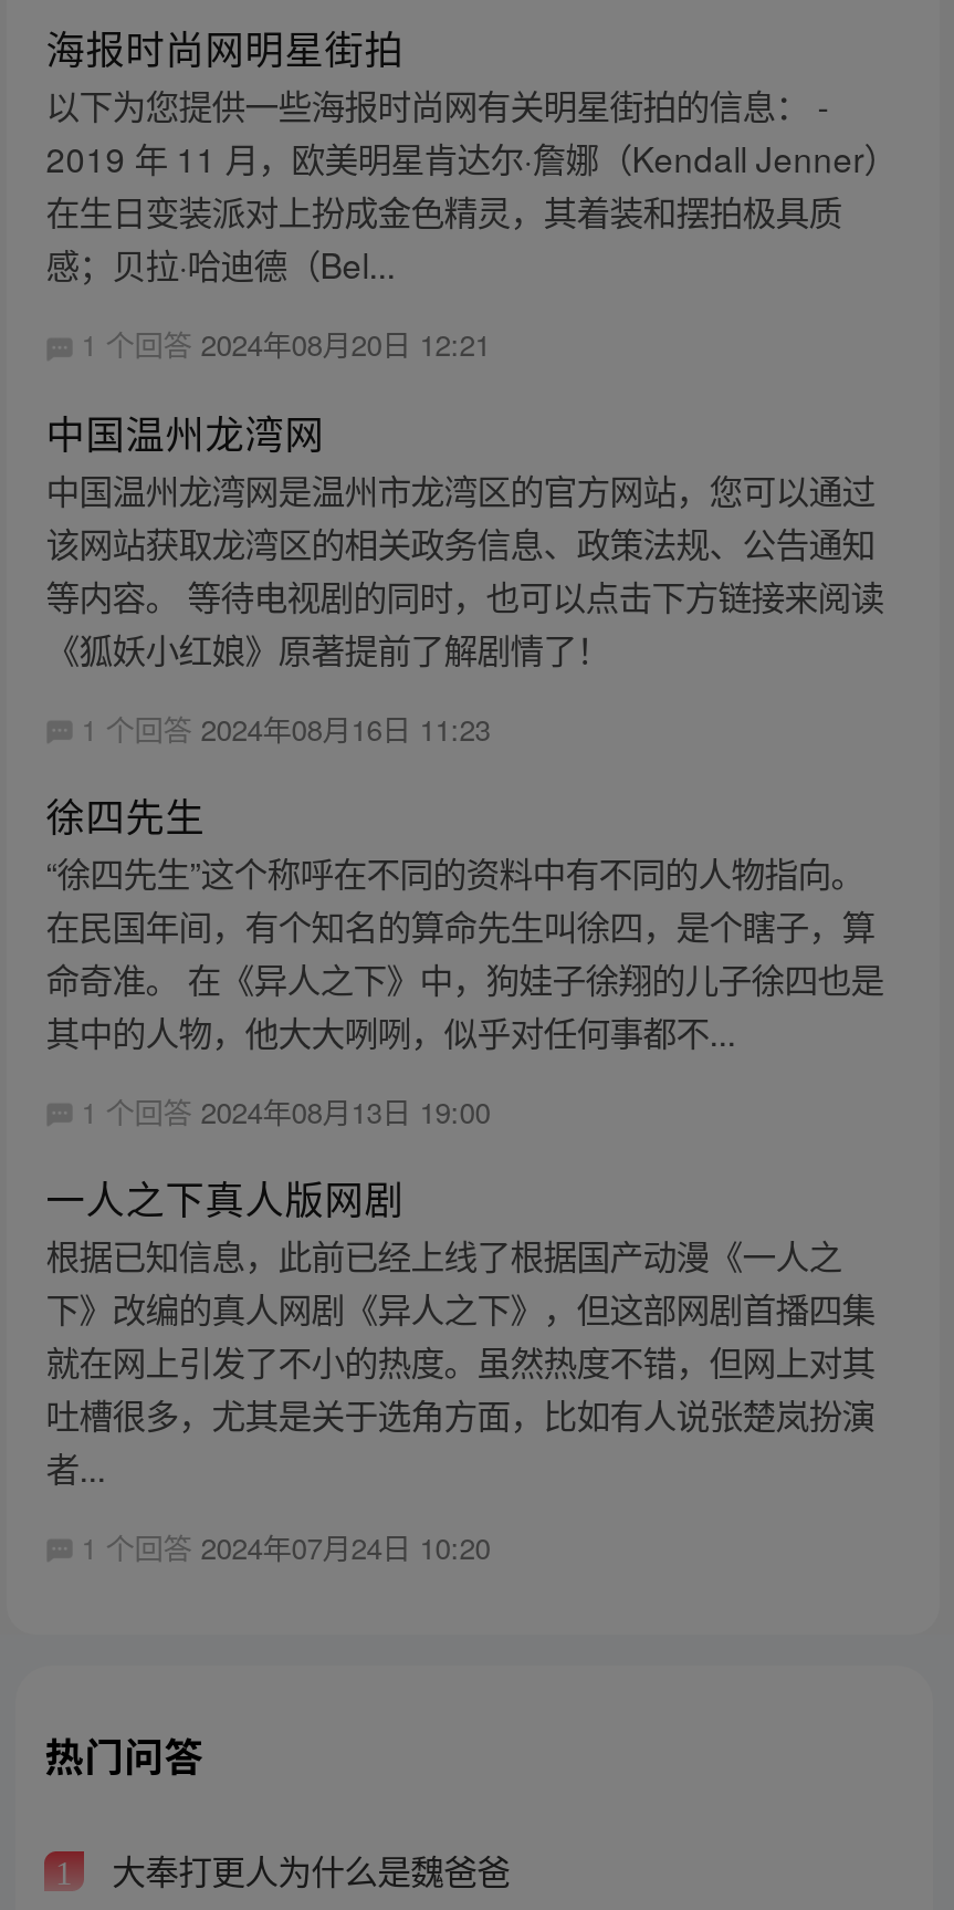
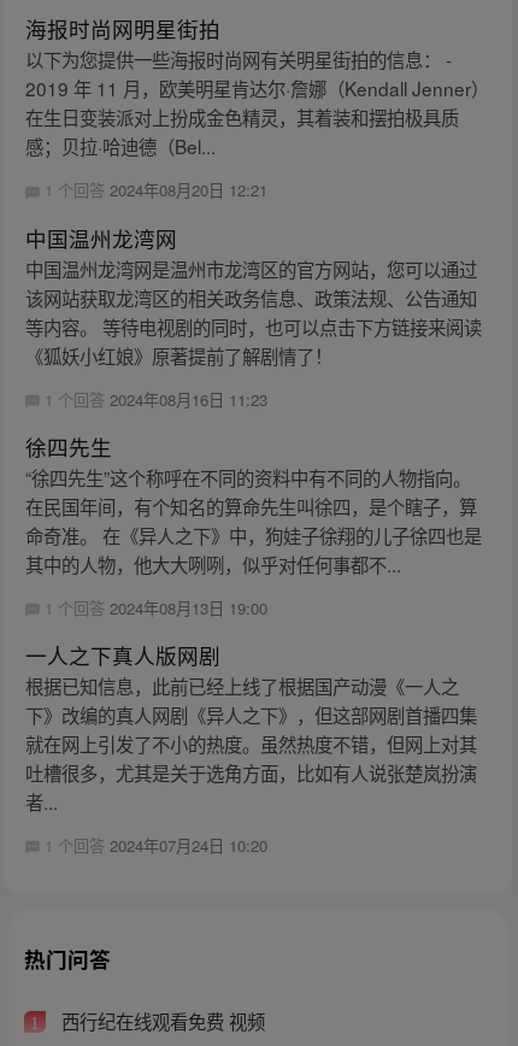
[103,1846,510,1895] 大奉打更人为什么是魏爸爸 -> [56,1008,265,1035] 西行纪在线观看免费 视频

